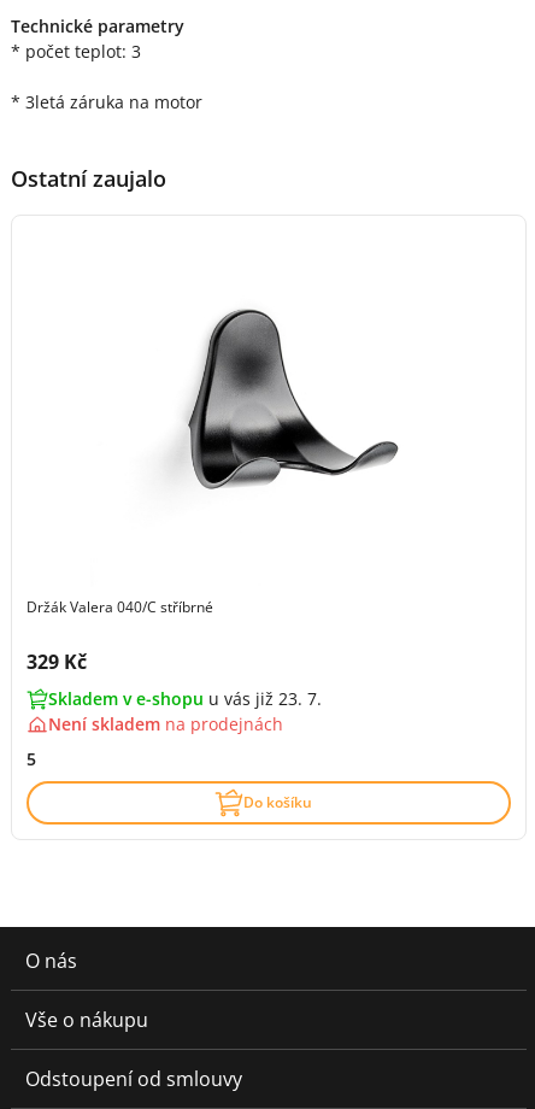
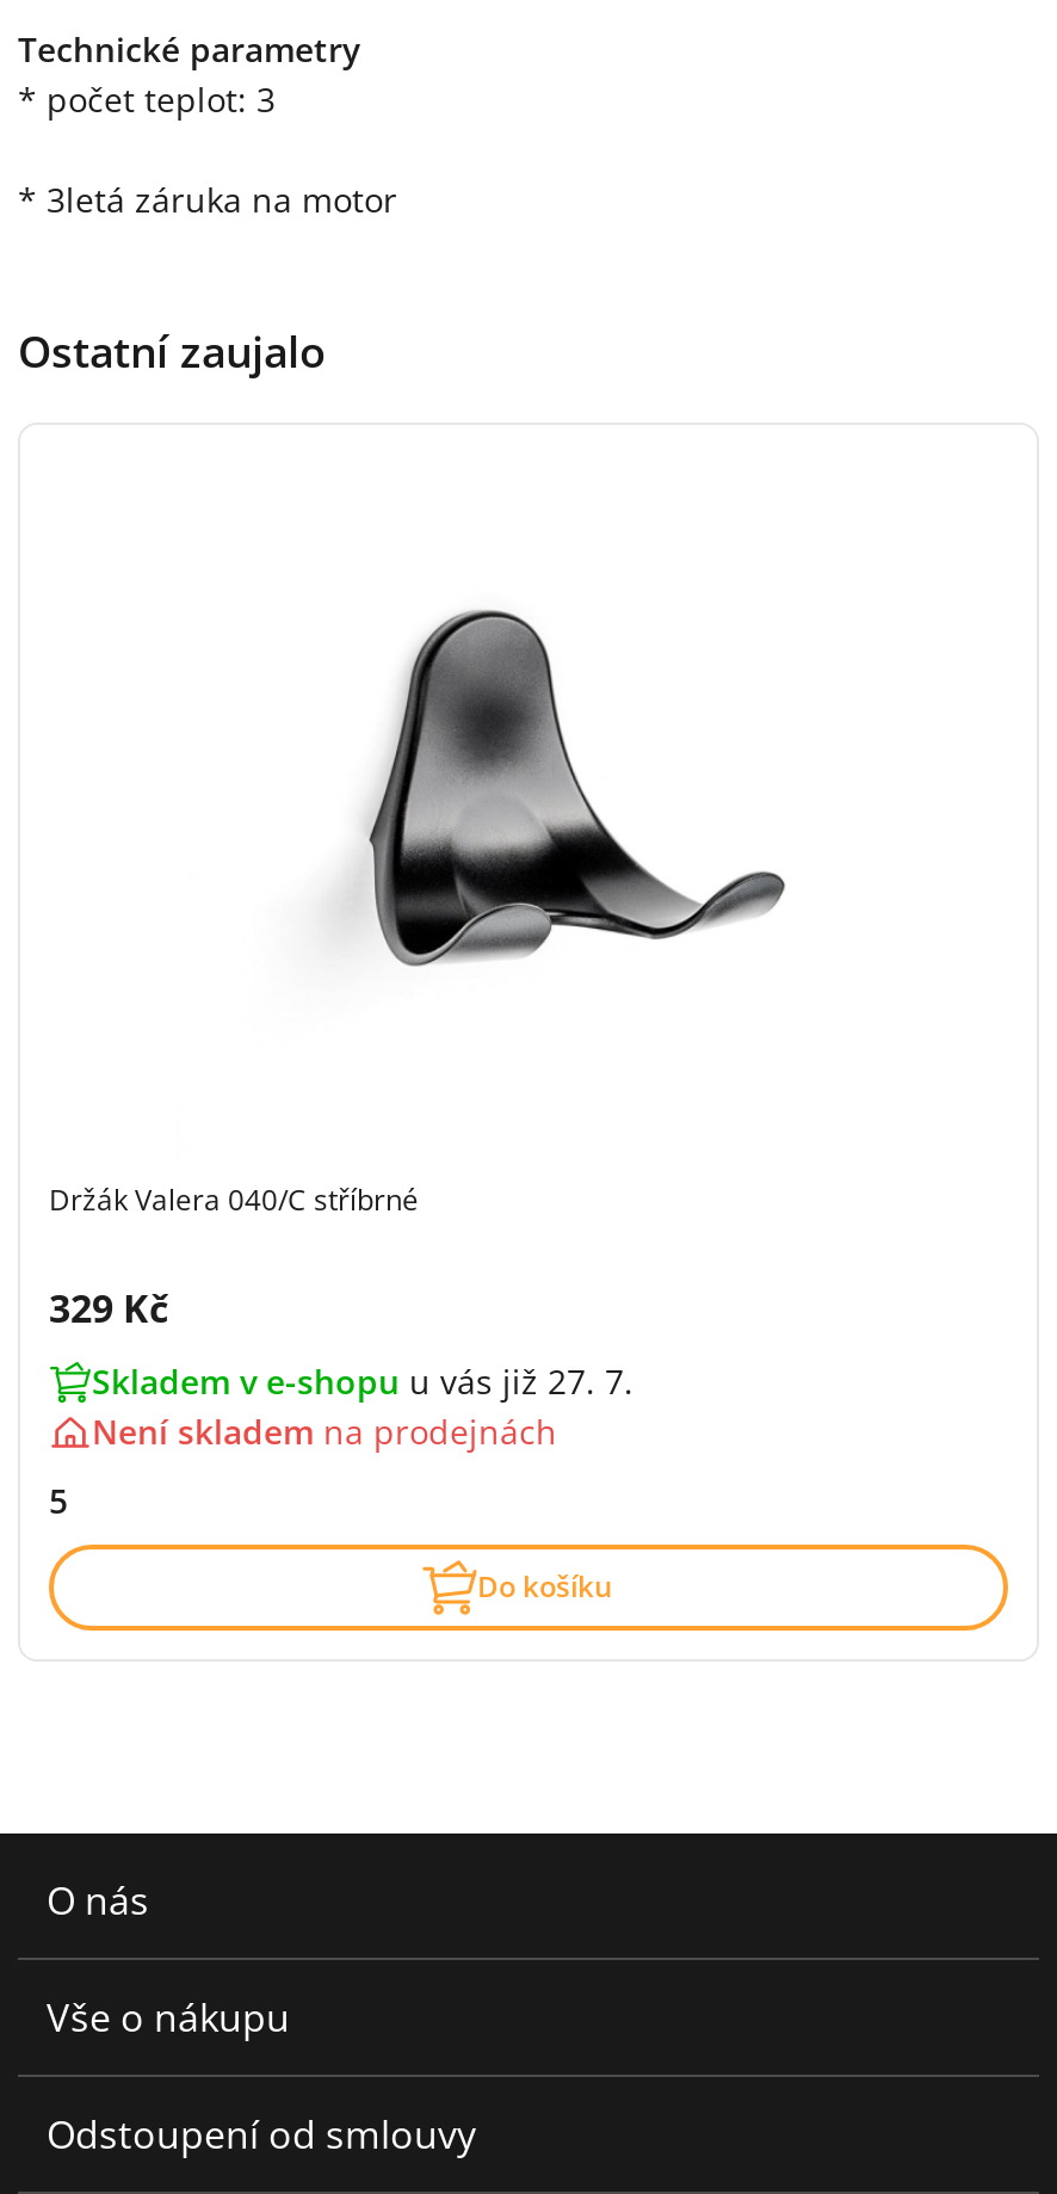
[48,686,322,709] Skladem v e-shopu u vás již 23. 7. -> [92,1357,633,1403] Skladem v e-shopu u vás již 27. 7.

